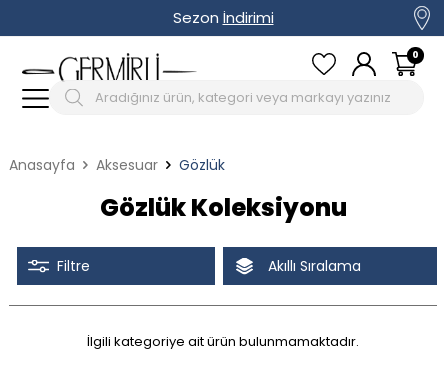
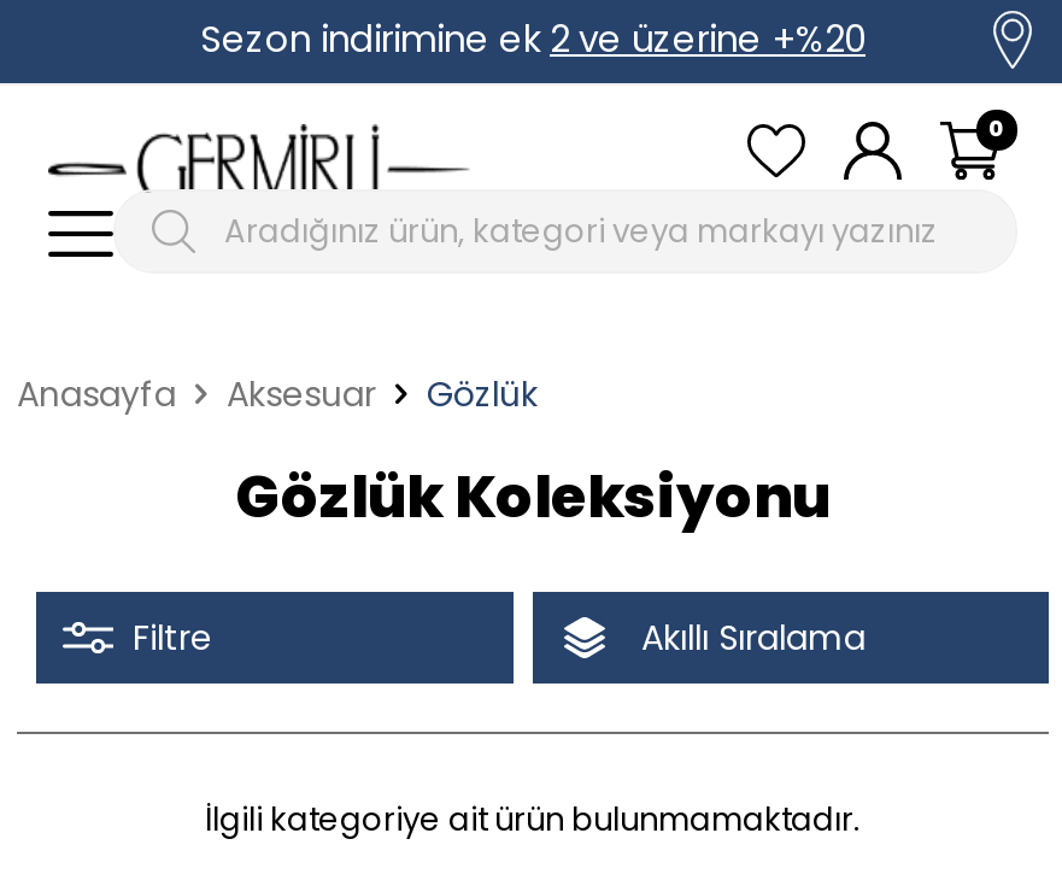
[172,7,273,28] Sezon İndirimi -> [200,13,866,64] Sezon indirimine ek 2 ve üzerine +%20

